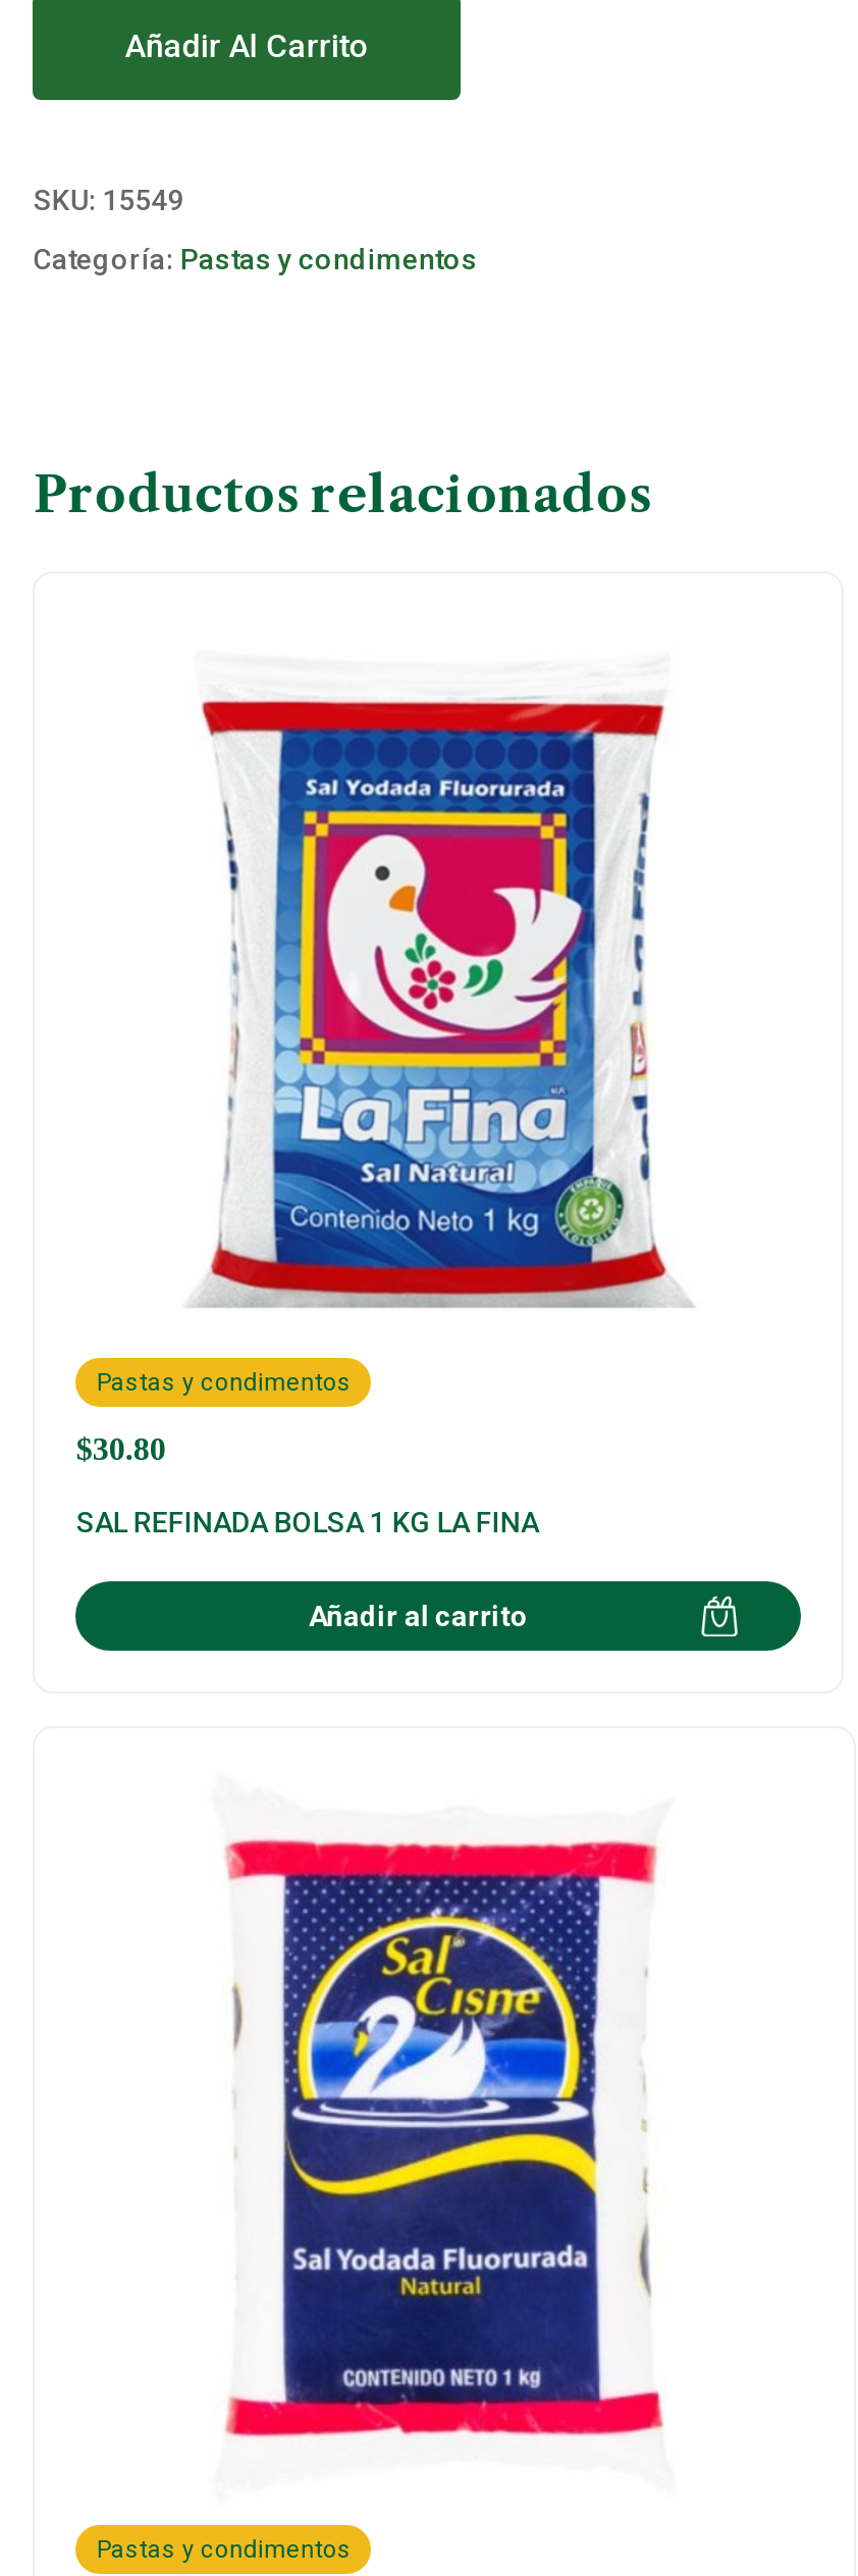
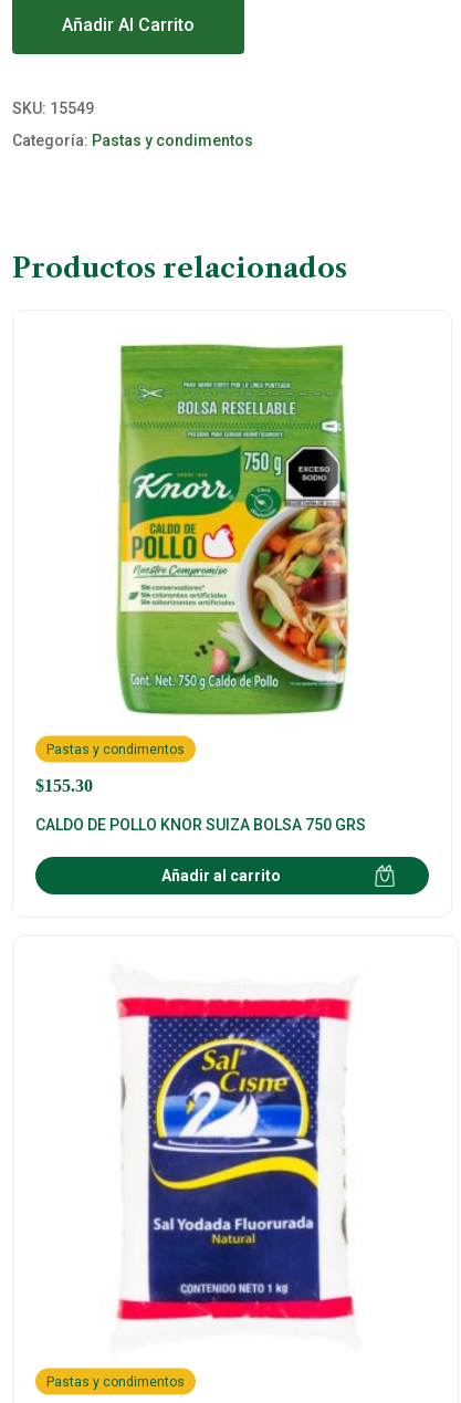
[192,635,693,1320] [image] -> [102,343,368,716] [image]
[76,1432,166,1466] $30.80 -> [36,776,93,795] $155.30
[76,1506,539,1539] SAL REFINADA BOLSA 1 KG LA FINA -> [36,816,366,834] CALDO DE POLLO KNOR SUIZA BOLSA 750 GRS

